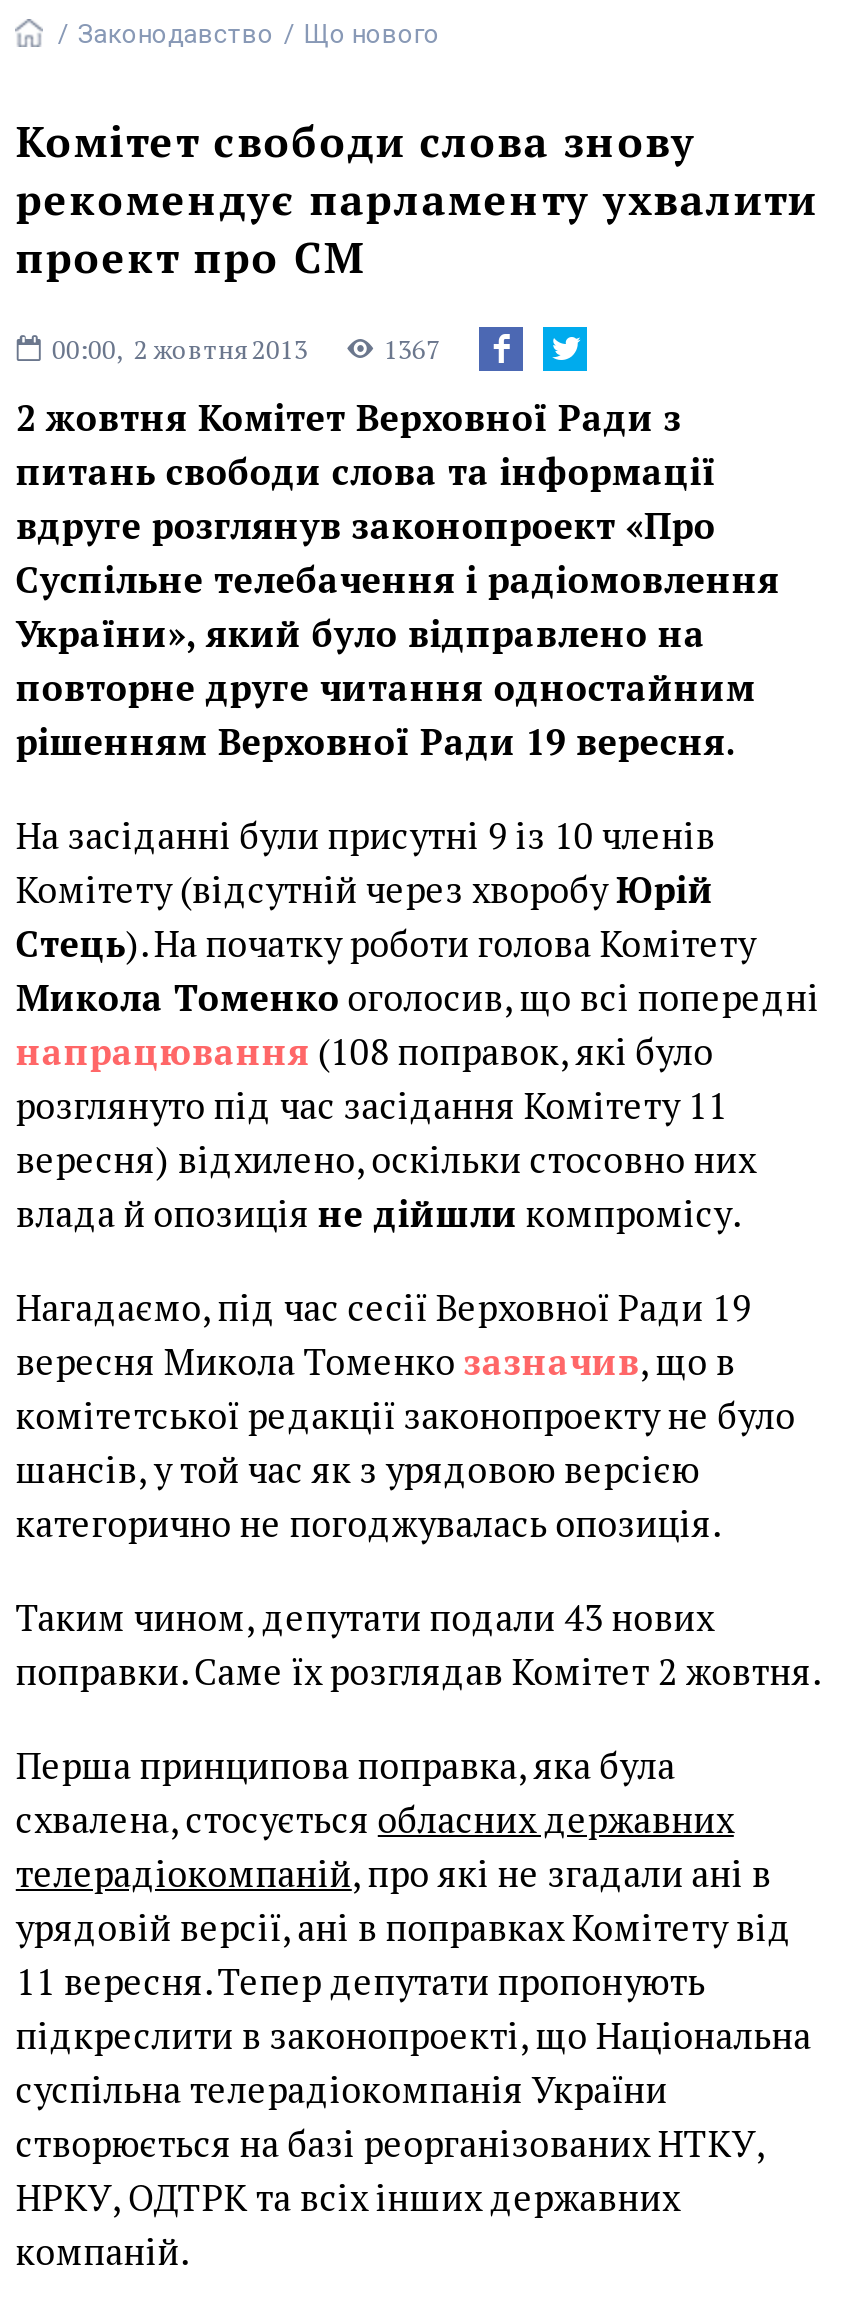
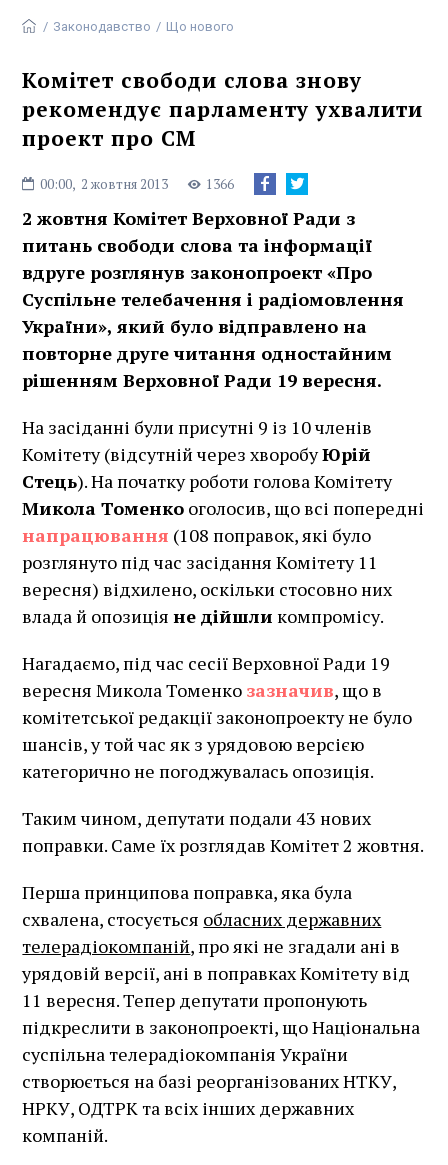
[384,331,440,367] 1367 -> [206,175,234,193] 1366

